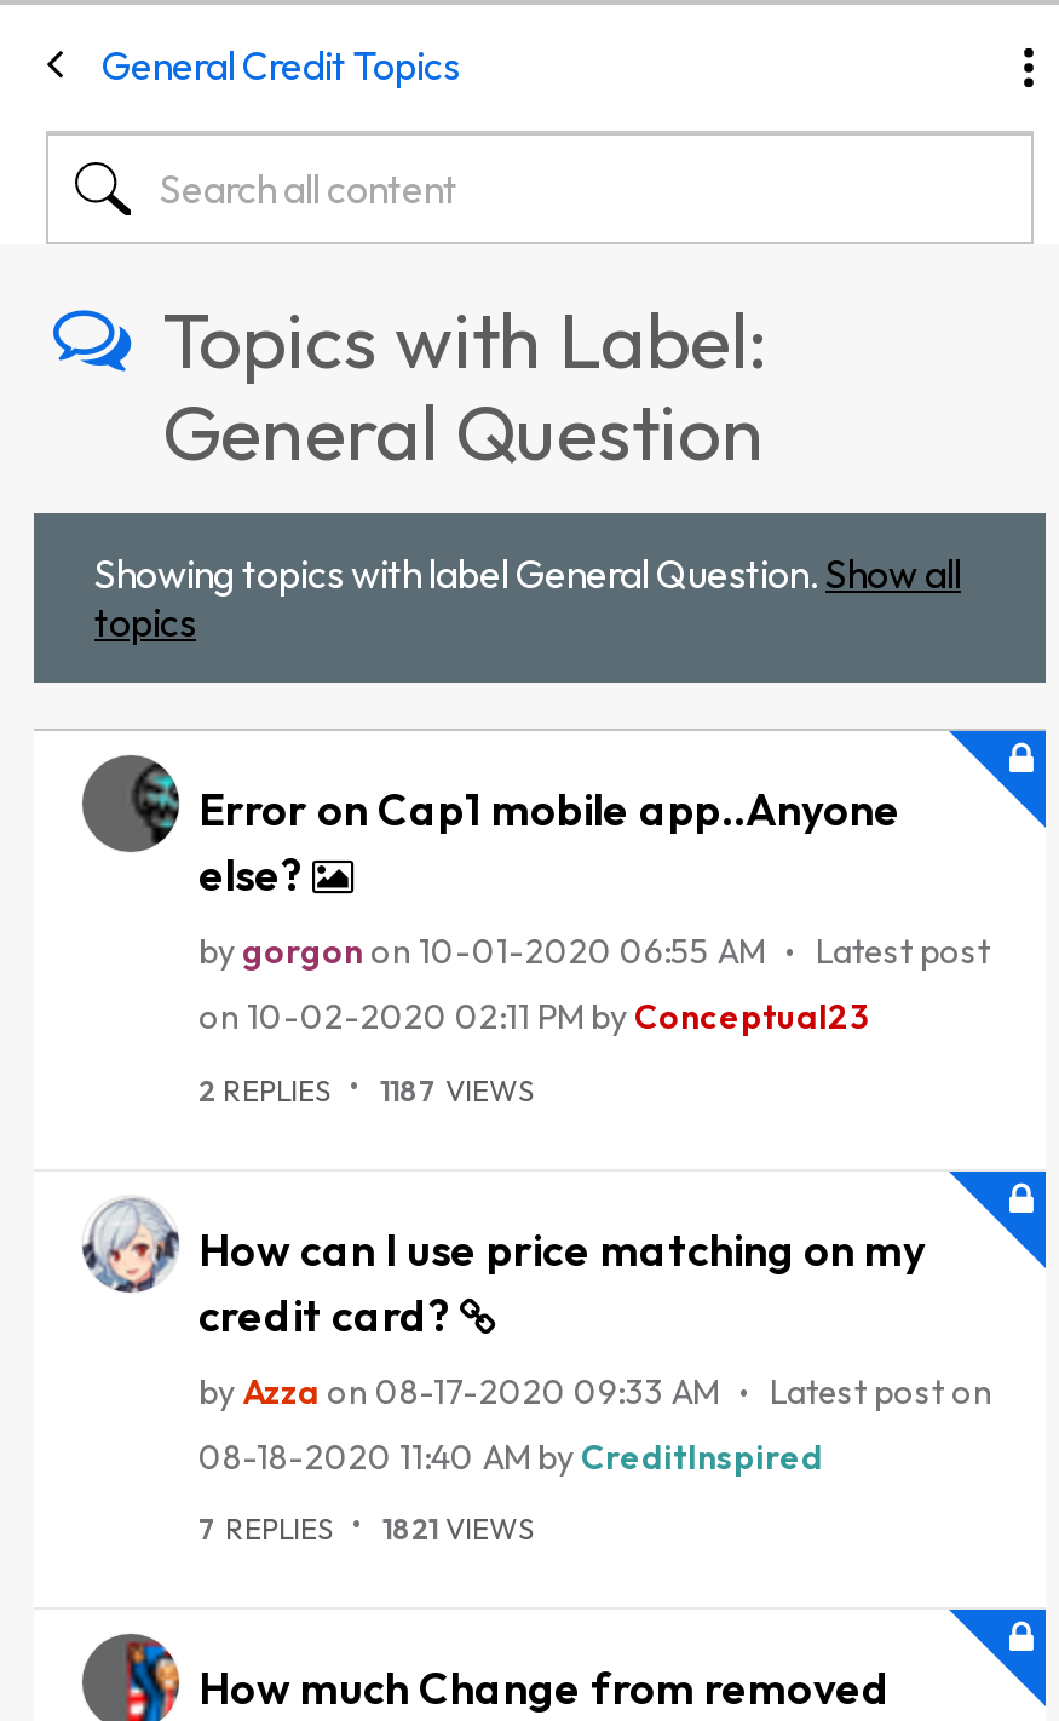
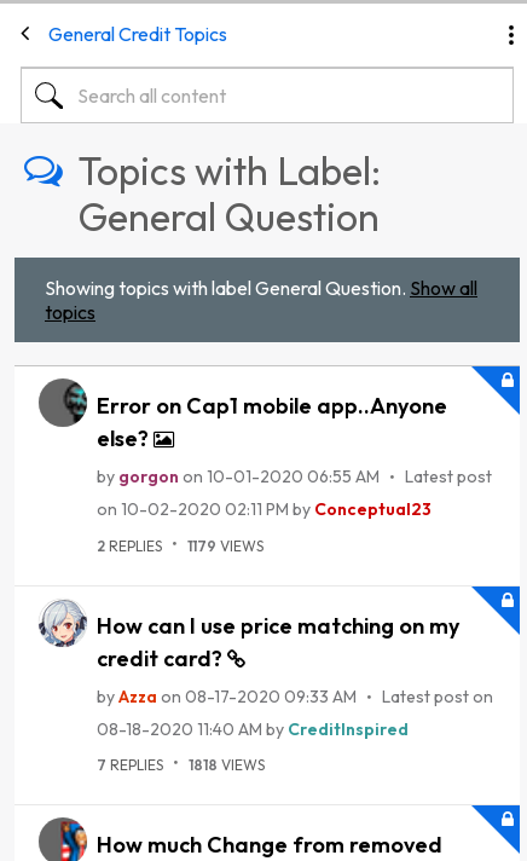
[198,1071,533,1107] 2 REPLIES 1187 VIEWS -> [97,536,263,554] 2 REPLIES 1179 VIEWS
[198,1510,533,1547] 7 REPLIES 1821 VIEWS -> [97,756,265,774] 7 REPLIES 1818 VIEWS

